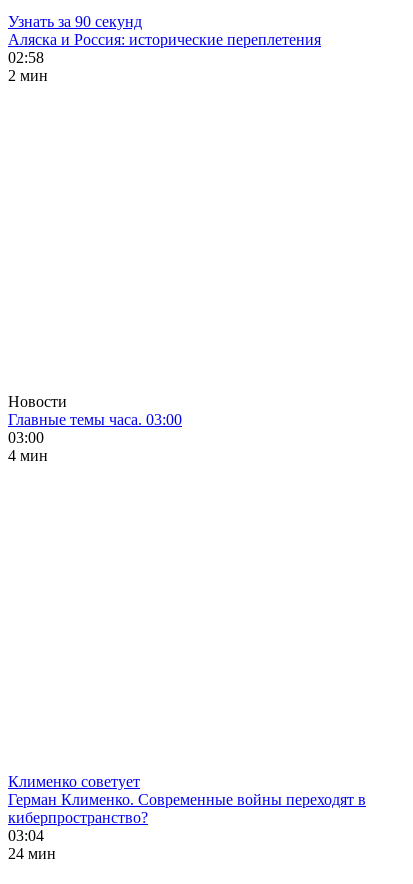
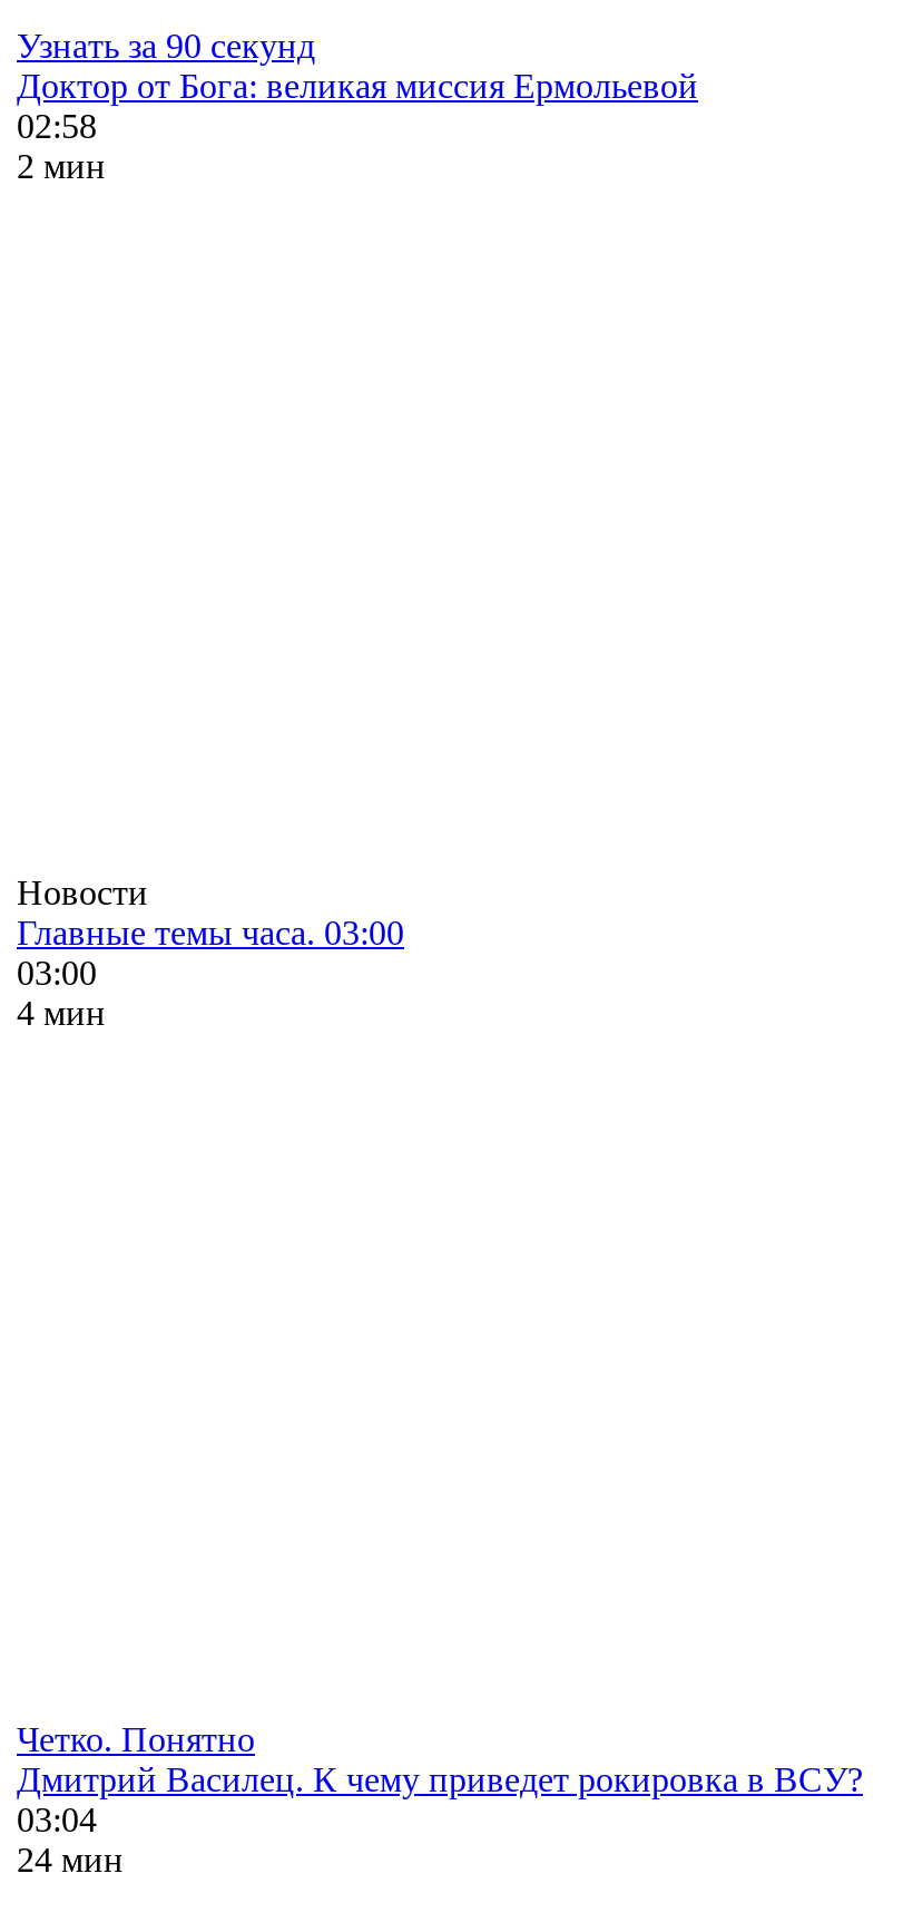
[8,31,321,48] Аляска и Россия: исторические переплетения -> [17,67,698,105] Доктор от Бога: великая миссия Ермольевой
[8,773,366,826] Клименко советует | Герман Клименко. Современные войны переходят в | киберпространство? -> [17,1720,863,1798] Четко. Понятно | Дмитрий Василец. К чему приведет рокировка в ВСУ?

